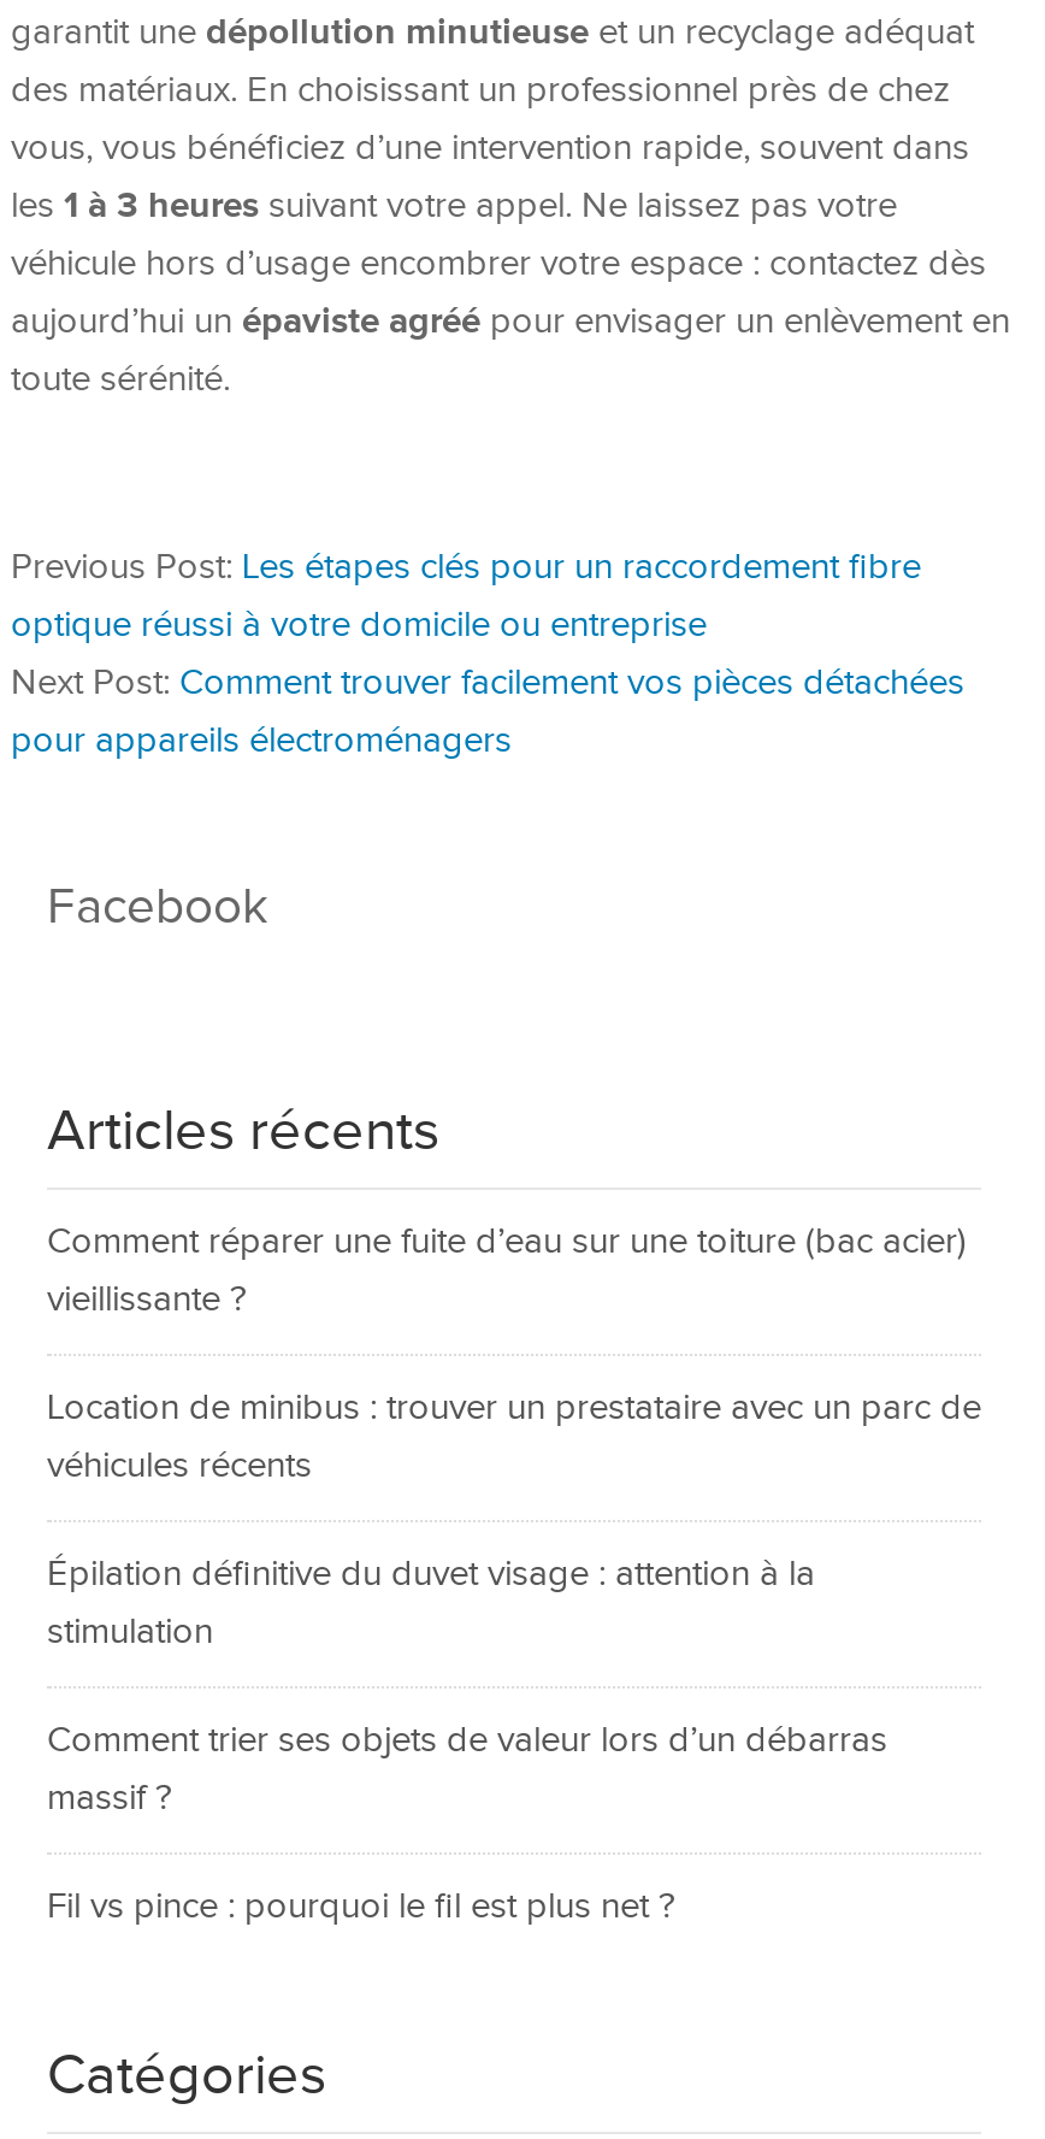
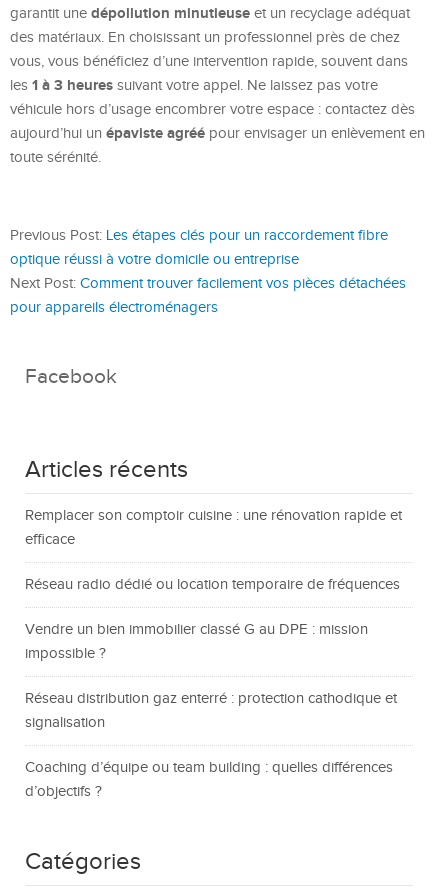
[47,1221,967,1320] Comment réparer une fuite d’eau sur une toiture (bac acier) | vieillissante ? -> [25,507,402,548] Remplacer son comptoir cuisine : une rénovation rapide et | efficace
[47,1387,981,1486] Location de minibus : trouver un prestataire avec un parc de | véhicules récents -> [25,576,400,593] Réseau radio dédié ou location temporaire de fréquences
[47,1554,815,1652] Épilation définitive du duvet visage : attention à la | stimulation -> [25,621,368,662] Vendre un bien immobilier classé G au DPE : mission | impossible ?
[47,1720,887,1819] Comment trier ses objets de valeur lors d’un débarras | massif ? -> [25,690,397,731] Réseau distribution gaz enterré : protection cathodique et | signalisation
[47,1886,675,1927] Fil vs pince : pourquoi le fil est plus net ? -> [25,759,393,800] Coaching d’équipe ou team building : quelles différences | d’objectifs ?

